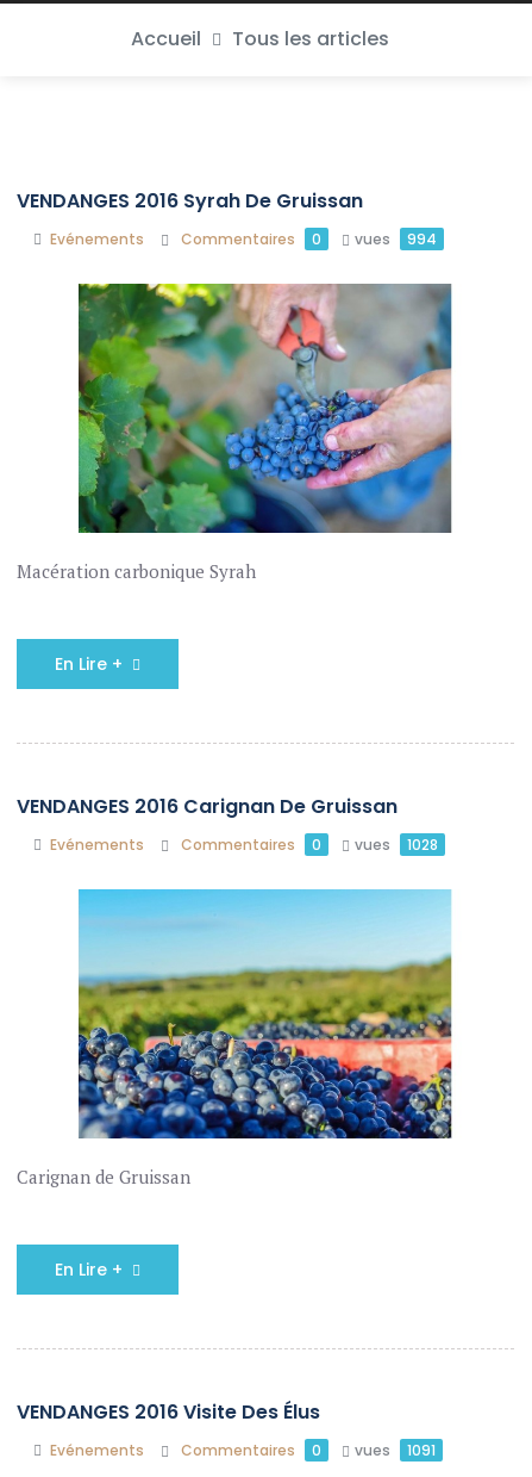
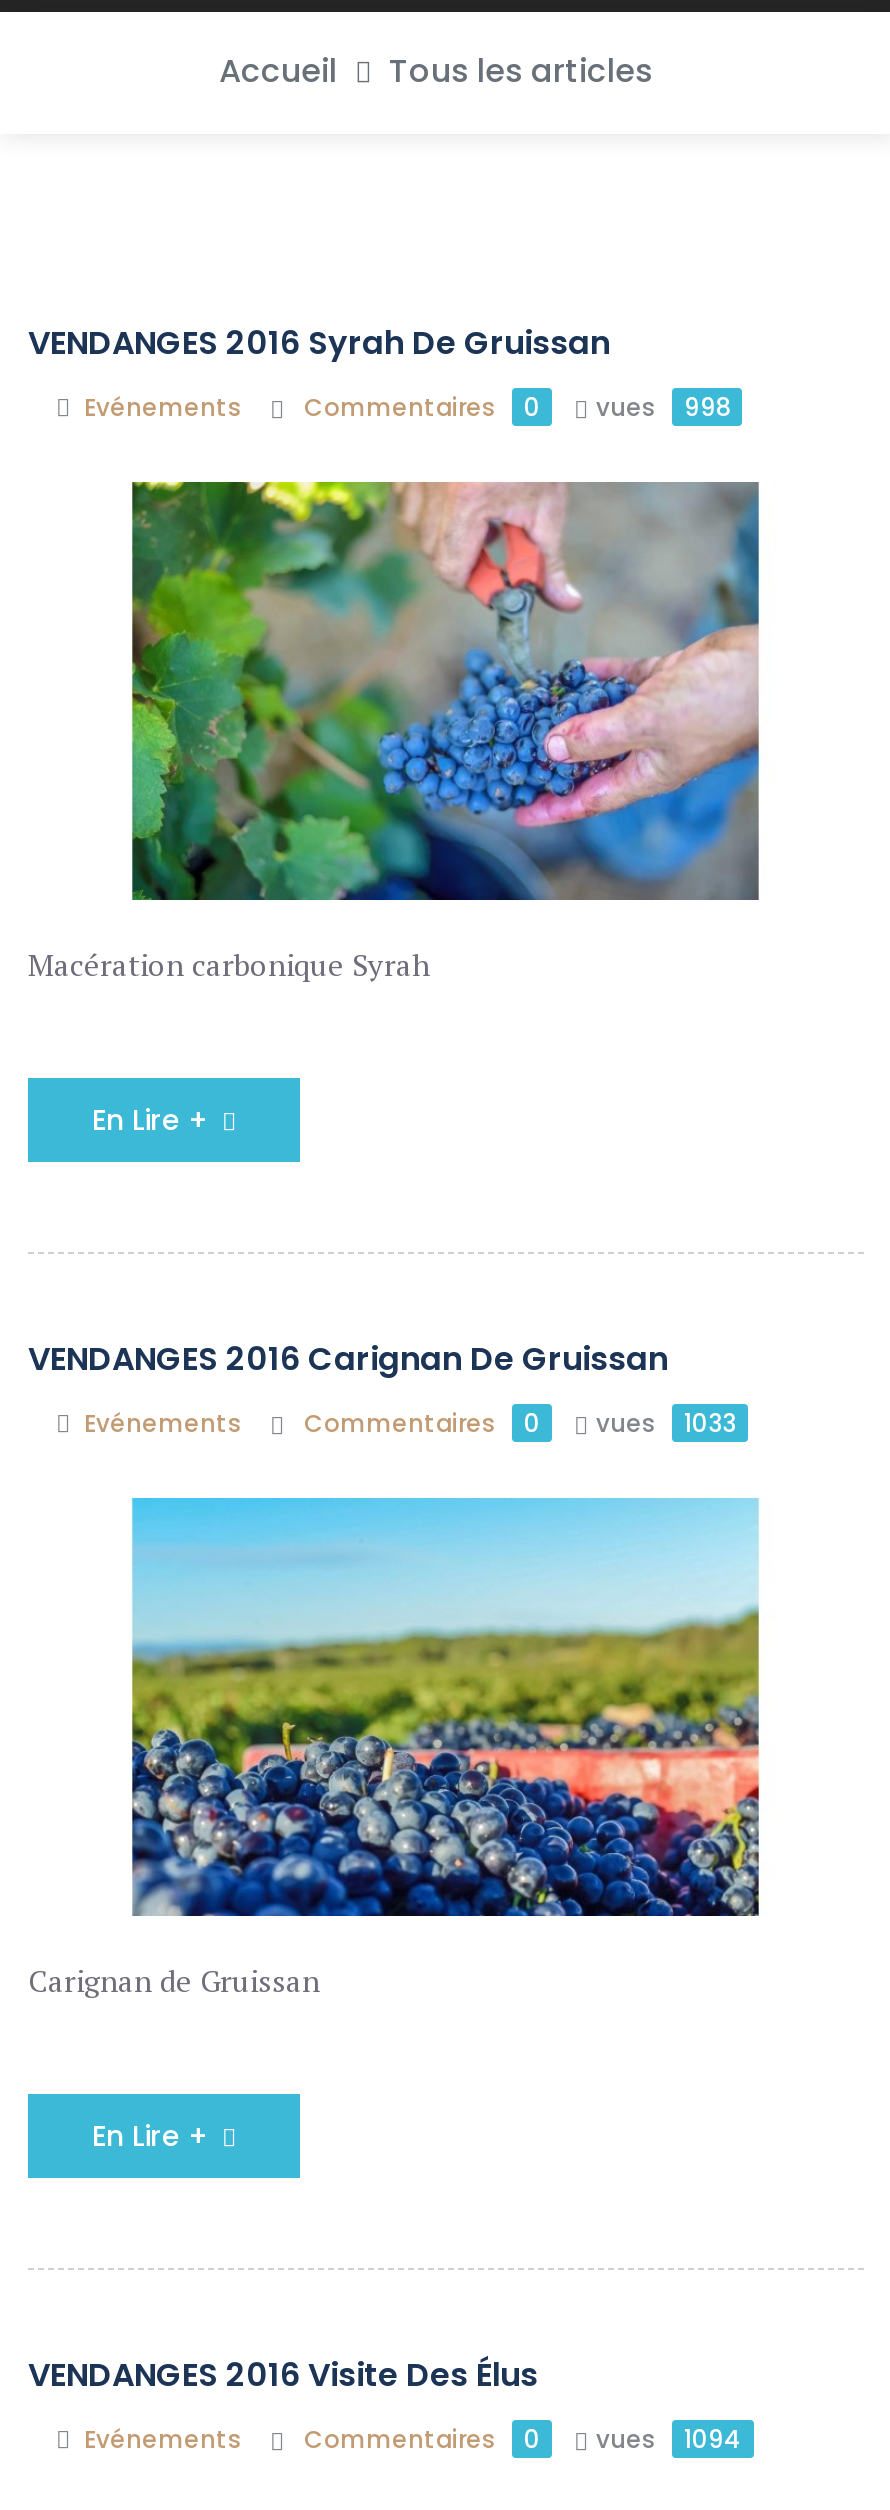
[407,229,437,249] 994 -> [684,390,730,424] 998
[407,834,438,855] 1028 -> [684,1406,736,1440] 1033
[407,1440,436,1460] 1091 -> [684,2422,742,2456] 1094

